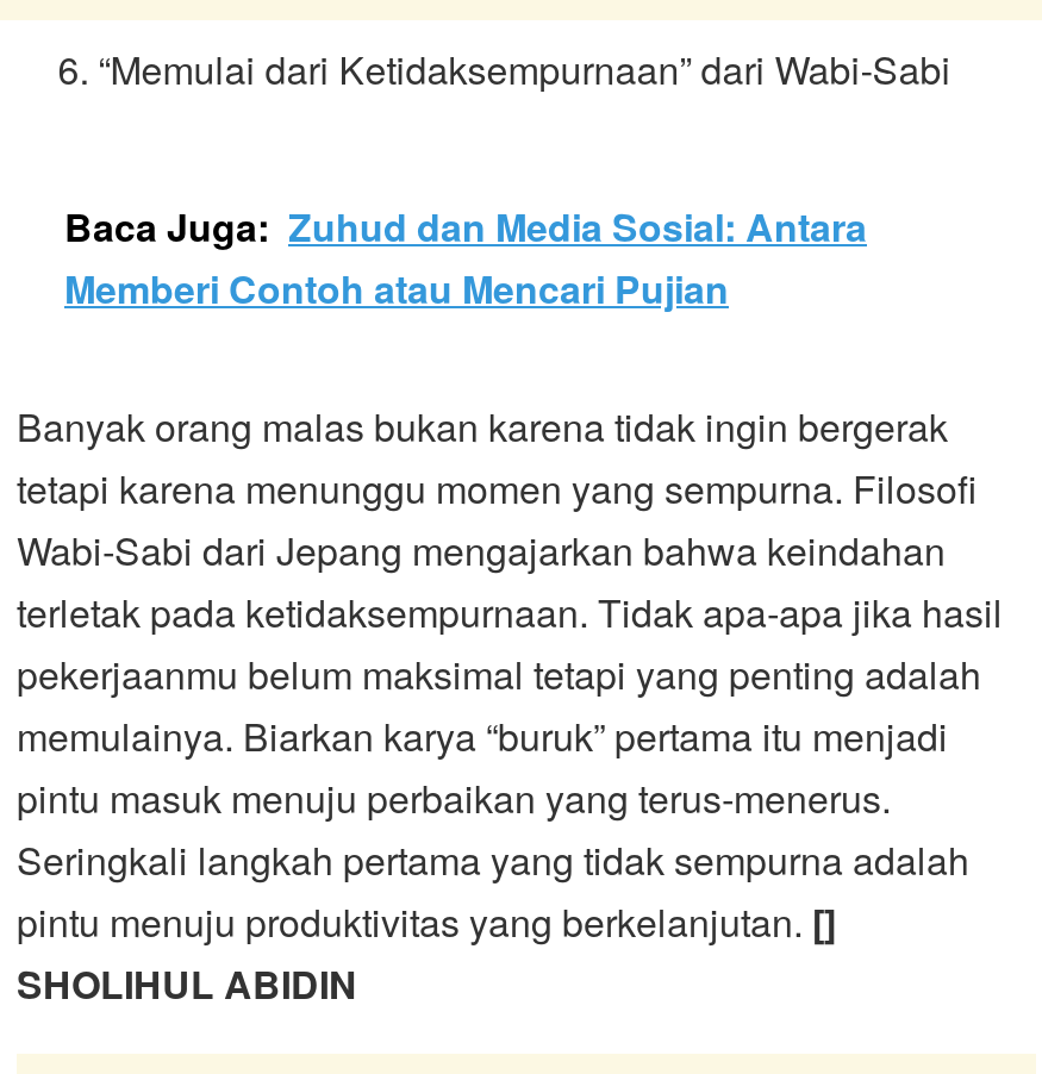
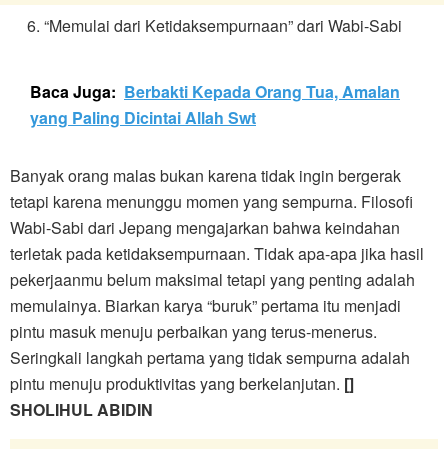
[64,198,867,315] Baca Juga: Zuhud dan Media Sosial: Antara | Memberi Contoh atau Mencari Pujian -> [30,80,400,129] Baca Juga: Berbakti Kepada Orang Tua, Amalan | yang Paling Dicintai Allah Swt

